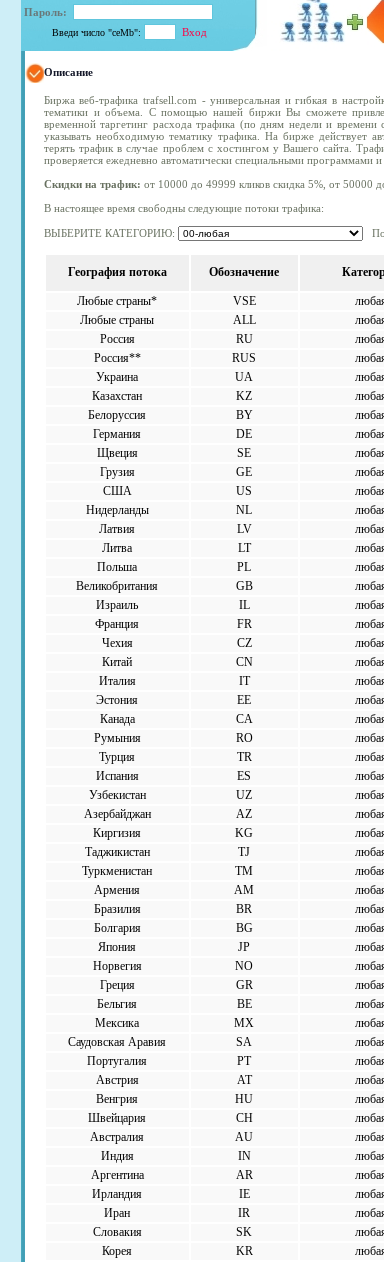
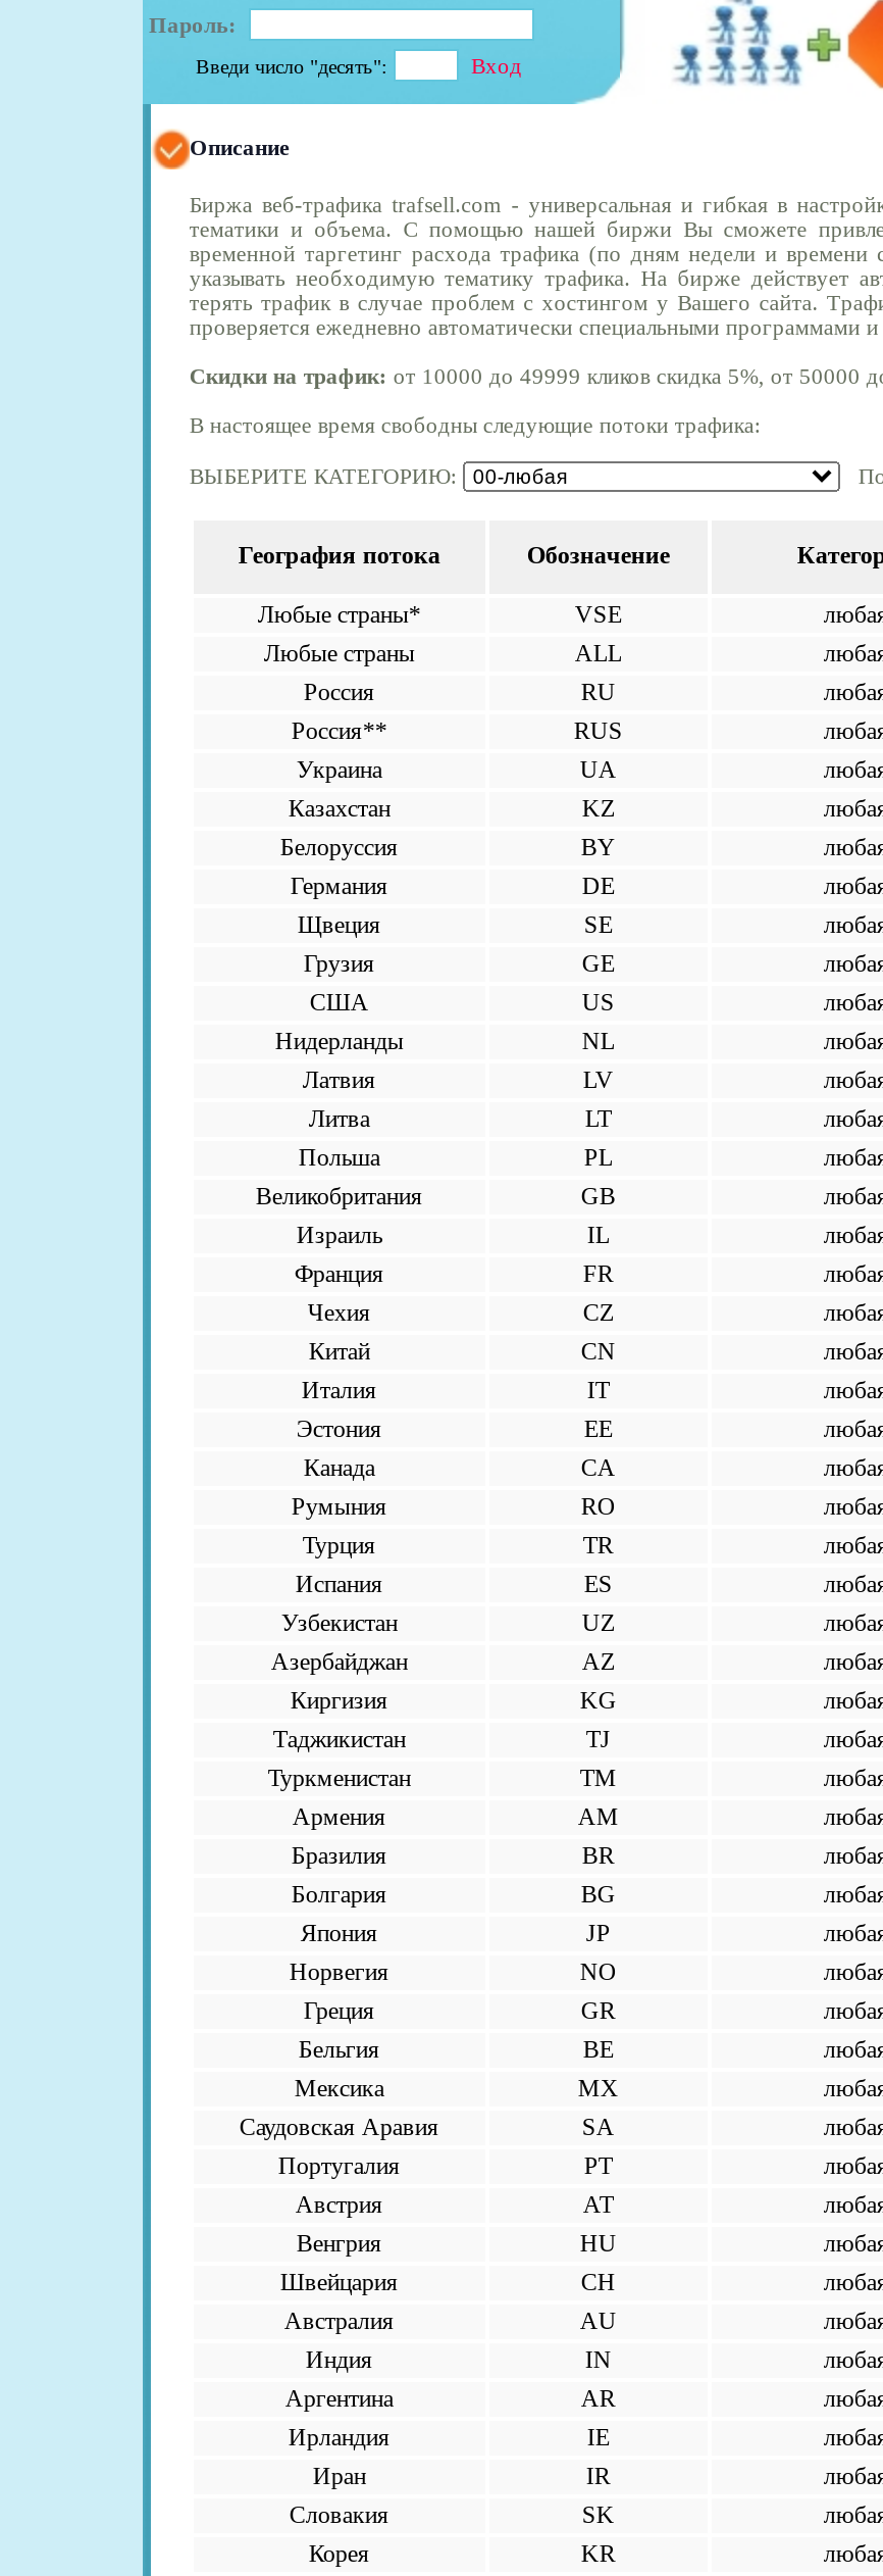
[52,27,144,38] Введи число "сеMb": -> [196,55,394,78] Введи число "деcять":

